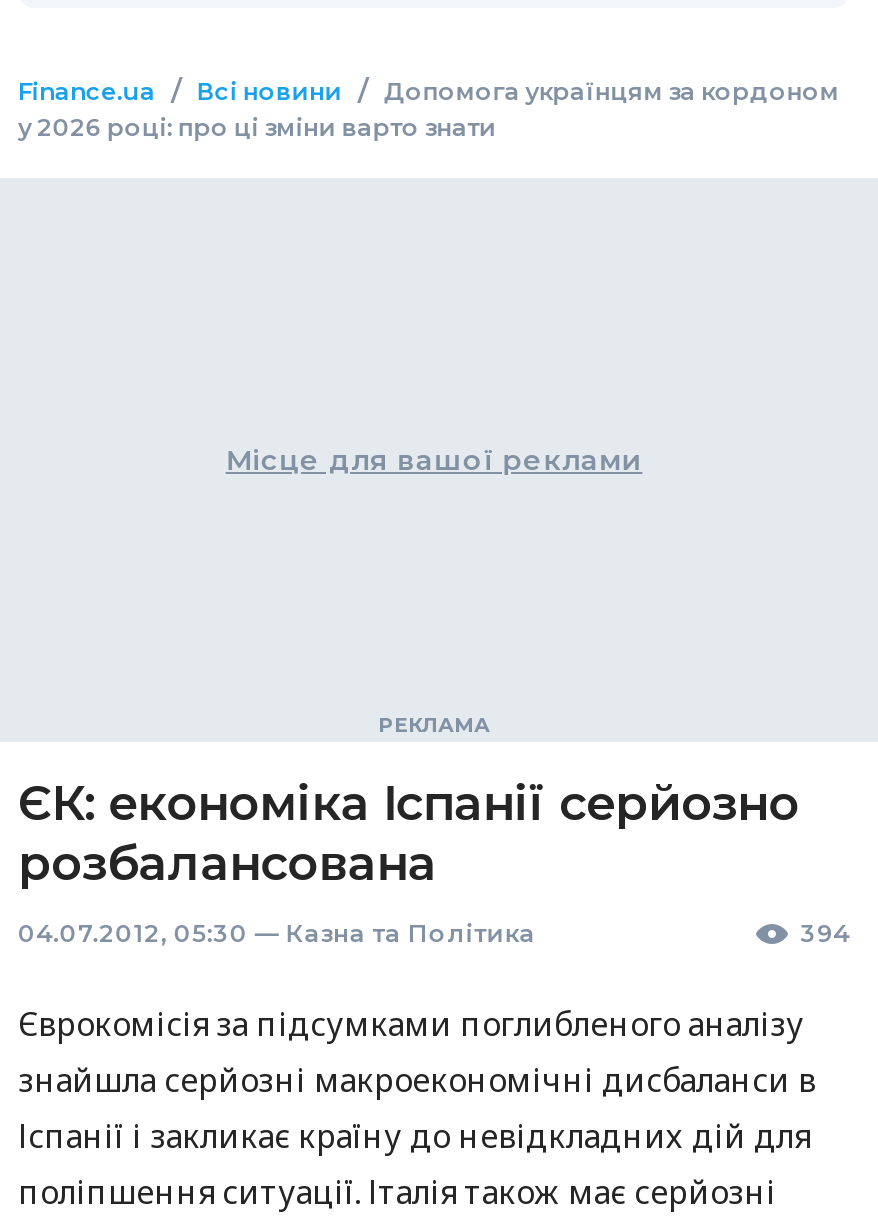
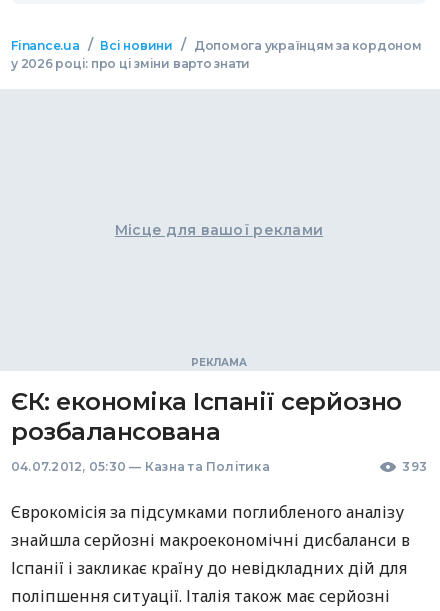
[801,918,850,948] 394 -> [402,459,427,474] 393

